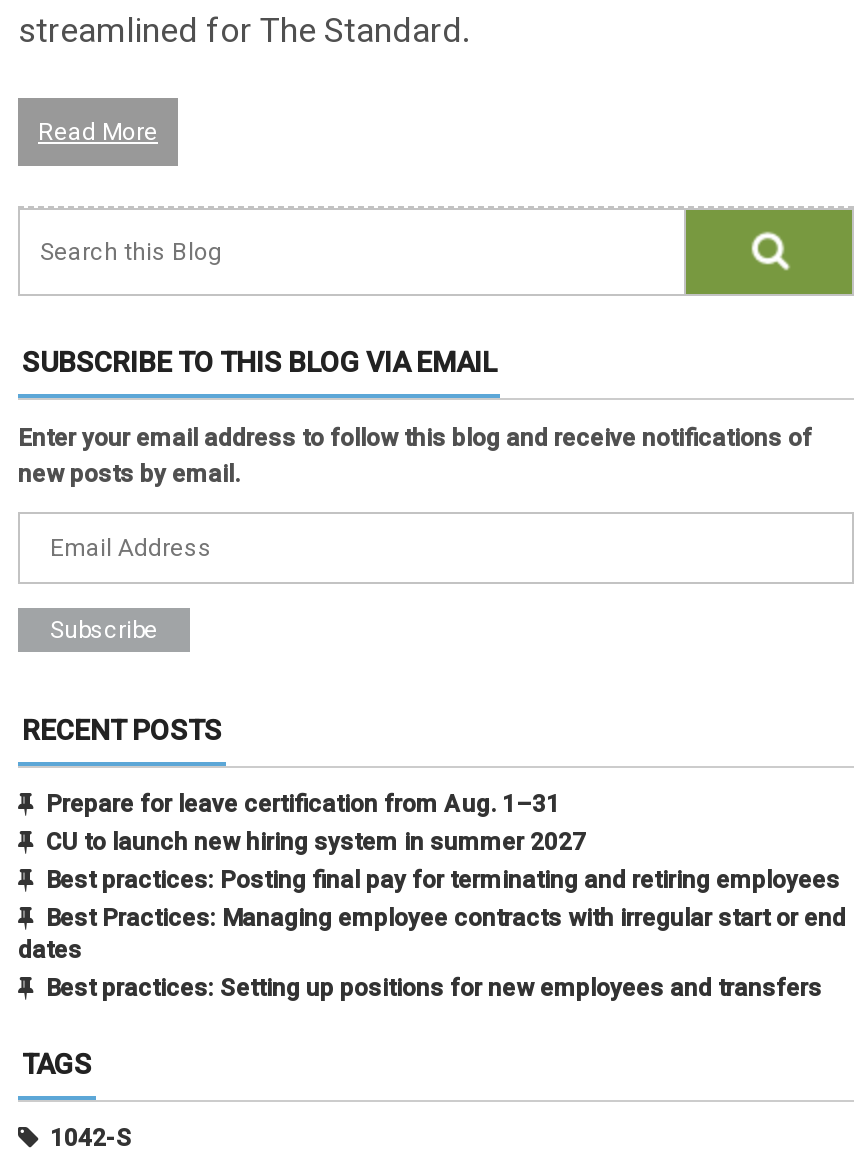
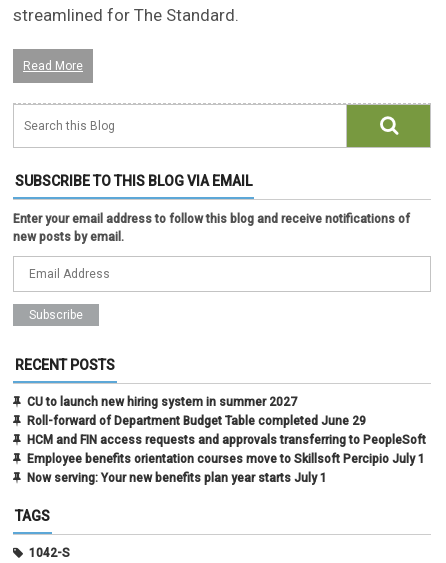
[46,790,560,818] Prepare for leave certification from Aug. 1–31 -> none
[18,866,846,1002] Best practices: Posting final pay for terminating and retiring employees | Best Practices: Managing employee contracts with irregular start or end | dates | Best practices: Setting up positions for new employees and transfers -> [27,414,426,485] Roll-forward of Department Budget Table completed June 29 | HCM and FIN access requests and approvals transferring to PeopleSoft | Employee benefits orientation courses move to Skillsoft Percipio July 1 | Now serving: Your new benefits plan year starts July 1

